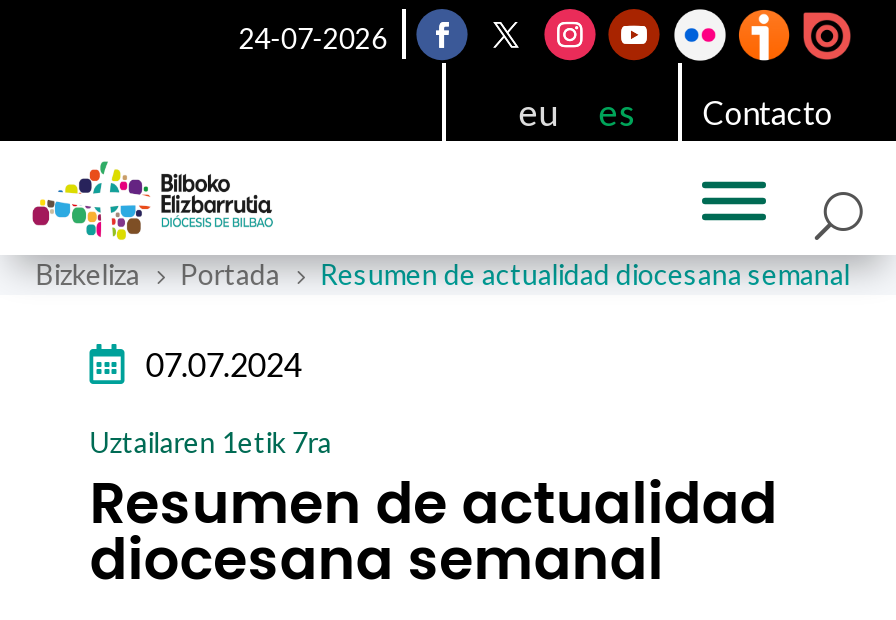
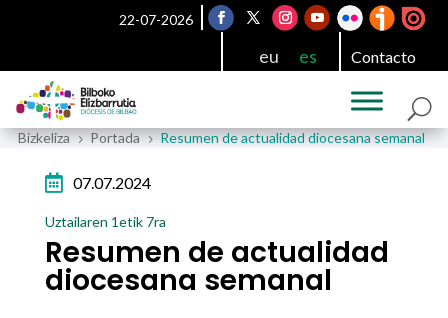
[239,21,387,55] 24-07-2026 -> [119,11,193,28] 22-07-2026

